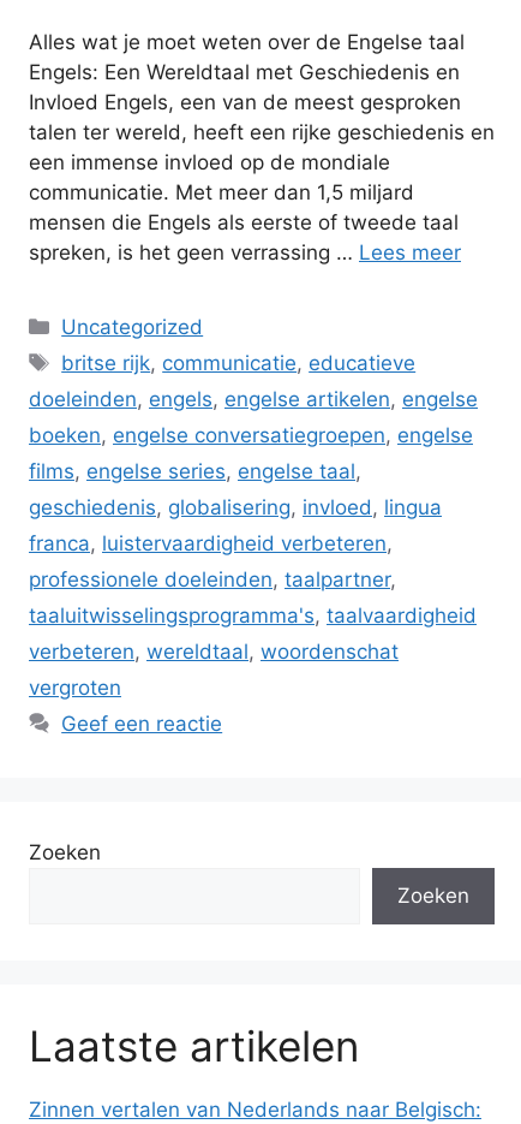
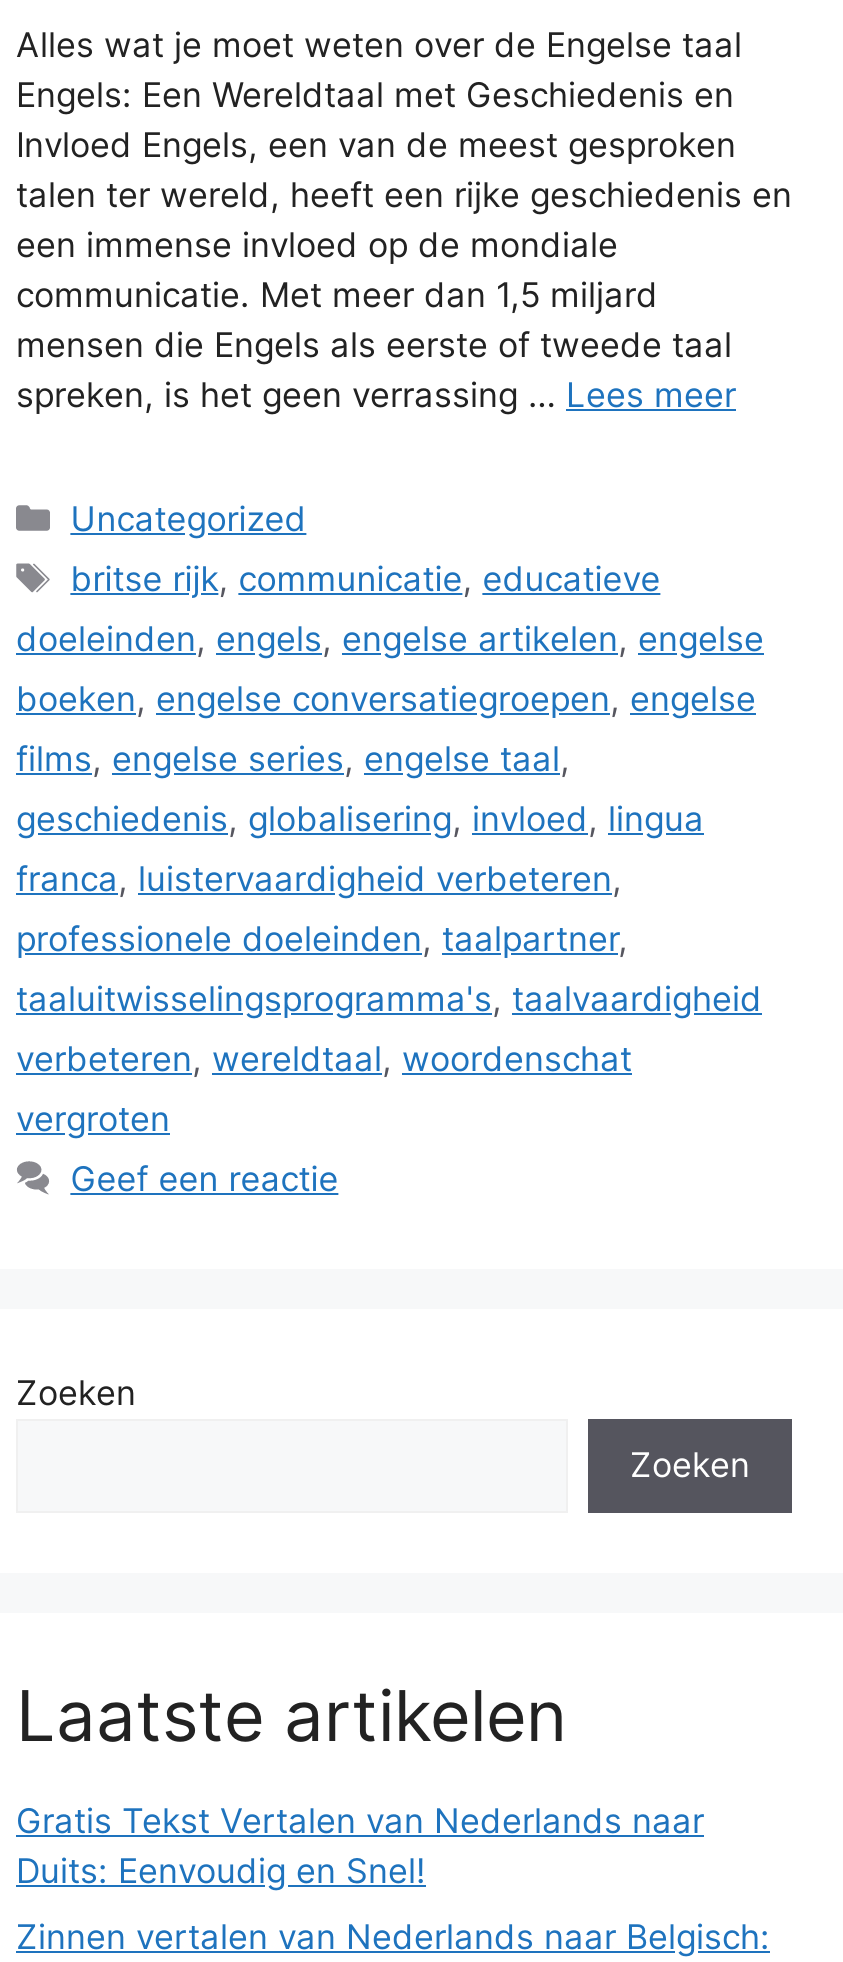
none -> [16,1800,704,1890] Gratis Tekst Vertalen van Nederlands naar | Duits: Eenvoudig en Snel!

